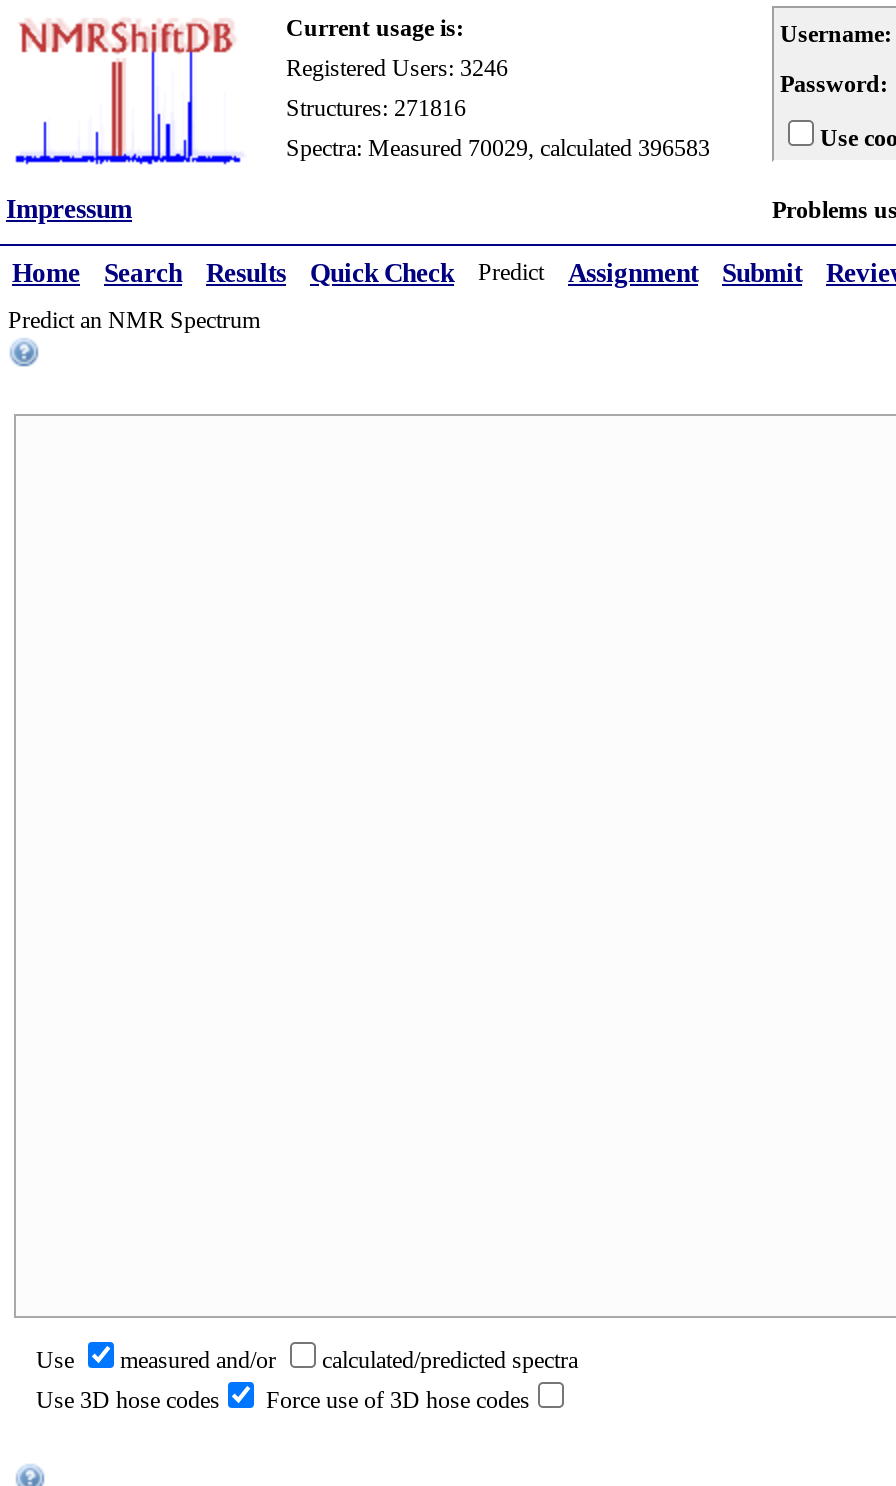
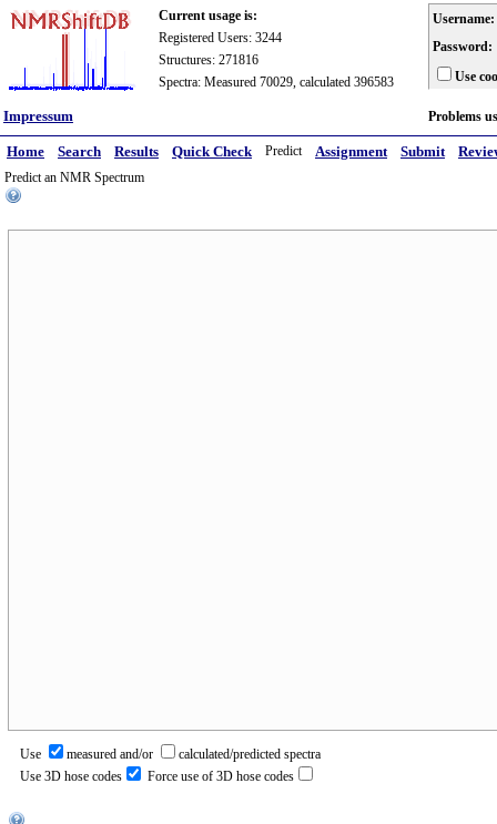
[286,54,508,82] Registered Users: 3246 -> [159,30,282,45] Registered Users: 3244

